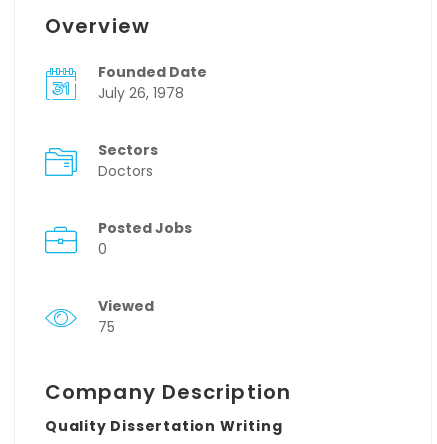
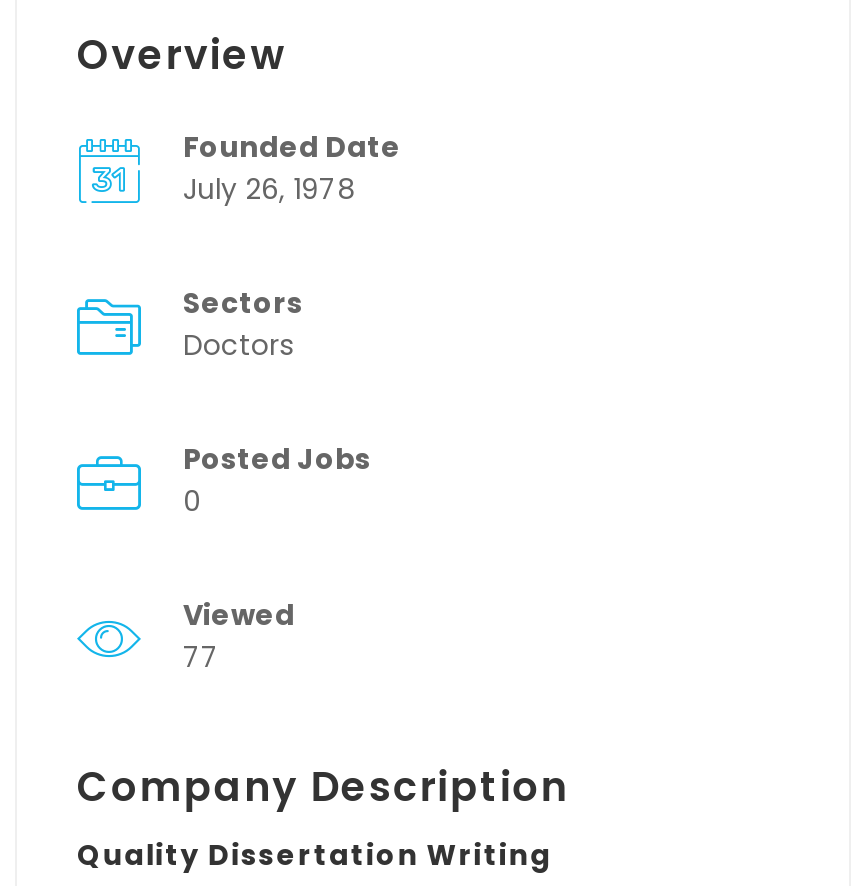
[98,317,115,337] 75 -> [183,637,219,677] 77

